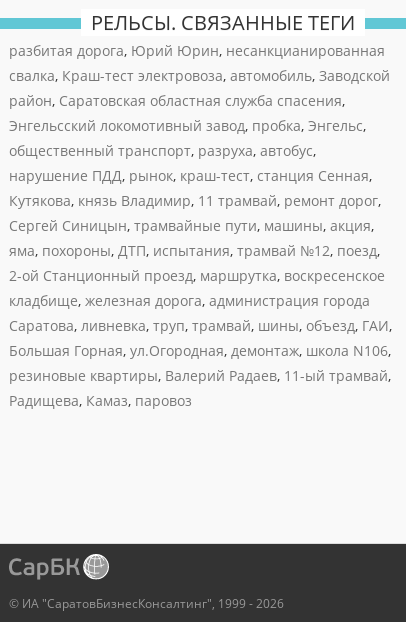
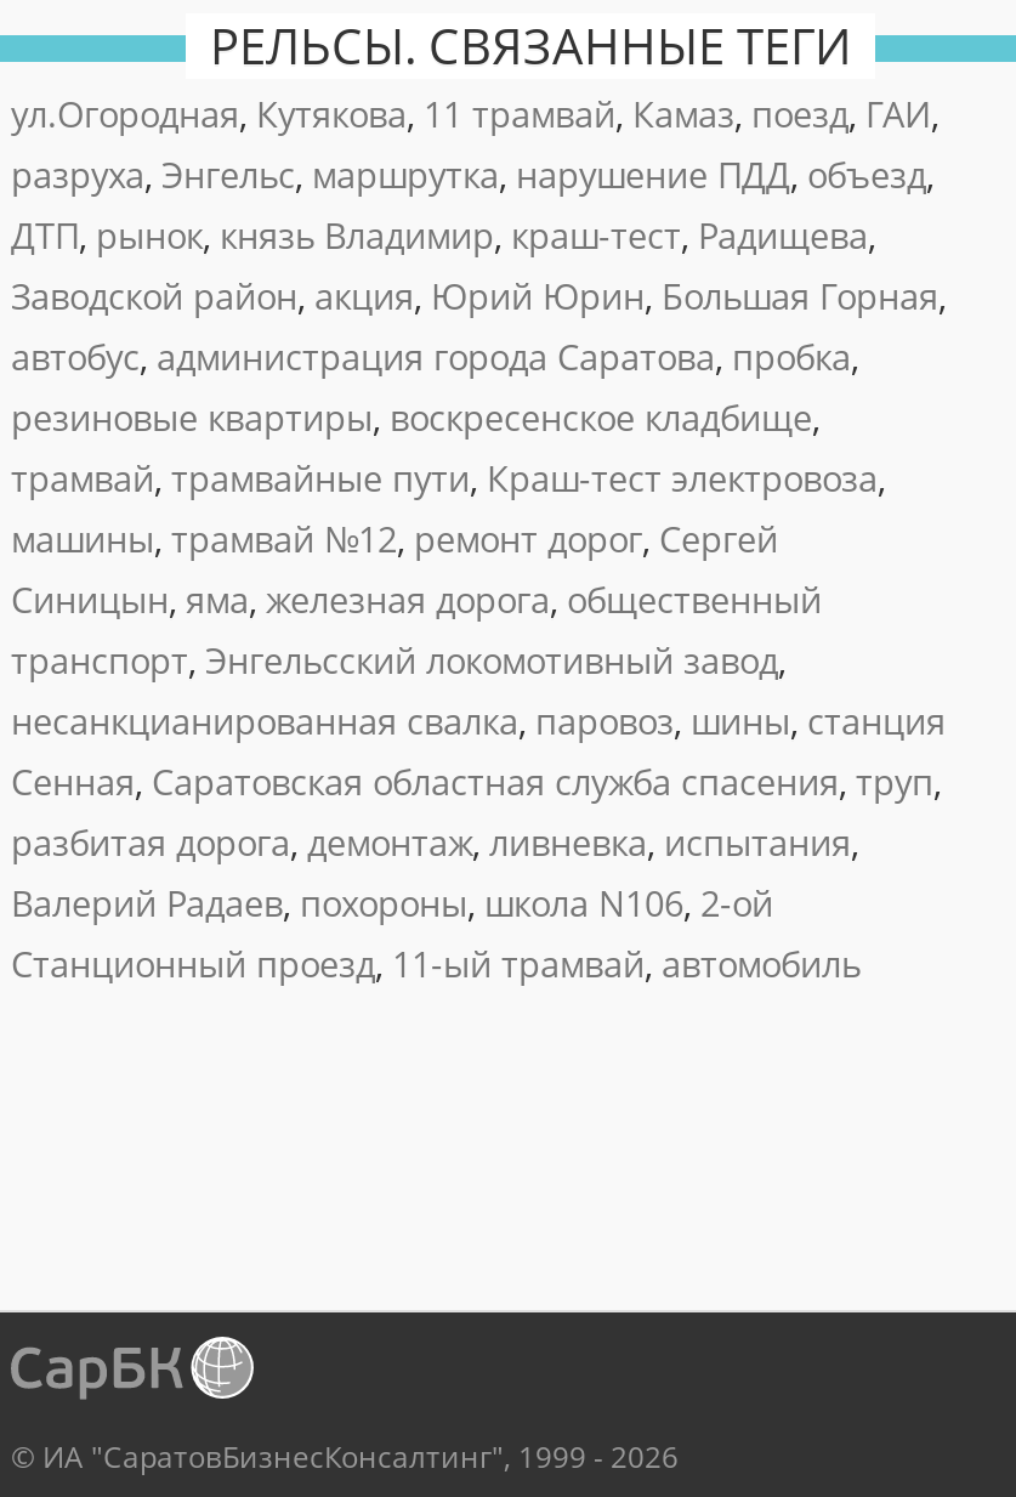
[9,41,392,410] разбитая дорога, Юрий Юрин, несанкцианированная | свалка, Краш-тест электровоза, автомобиль, Заводской | район, Саратовская областная служба спасения, | Энгельсский локомотивный завод, пробка, Энгельс, | общественный транспорт, разруха, автобус, | нарушение ПДД, рынок, краш-тест, станция Сенная, | Кутякова, князь Владимир, 11 трамвай, ремонт дорог, | Сергей Синицын, трамвайные пути, машины, акция, | яма, похороны, ДТП, испытания, трамвай №12, поезд, | 2-ой Станционный проезд, маршрутка, воскресенское | кладбище, железная дорога, администрация города | Саратова, ливневка, труп, трамвай, шины, объезд, ГАИ, | Большая Горная, ул.Огородная, демонтаж, школа N106, | резиновые квартиры, Валерий Радаев, 11-ый трамвай, | Радищева, Камаз, паровоз -> [11,91,946,987] ул.Огородная, Кутякова, 11 трамвай, Камаз, поезд, ГАИ, | разруха, Энгельс, маршрутка, нарушение ПДД, объезд, | ДТП, рынок, князь Владимир, краш-тест, Радищева, | Заводской район, акция, Юрий Юрин, Большая Горная, | автобус, администрация города Саратова, пробка, | резиновые квартиры, воскресенское кладбище, | трамвай, трамвайные пути, Краш-тест электровоза, | машины, трамвай №12, ремонт дорог, Сергей | Синицын, яма, железная дорога, общественный | транспорт, Энгельсский локомотивный завод, | несанкцианированная свалка, паровоз, шины, станция | Сенная, Саратовская областная служба спасения, труп, | разбитая дорога, демонтаж, ливневка, испытания, | Валерий Радаев, похороны, школа N106, 2-ой | Станционный проезд, 11-ый трамвай, автомобиль

